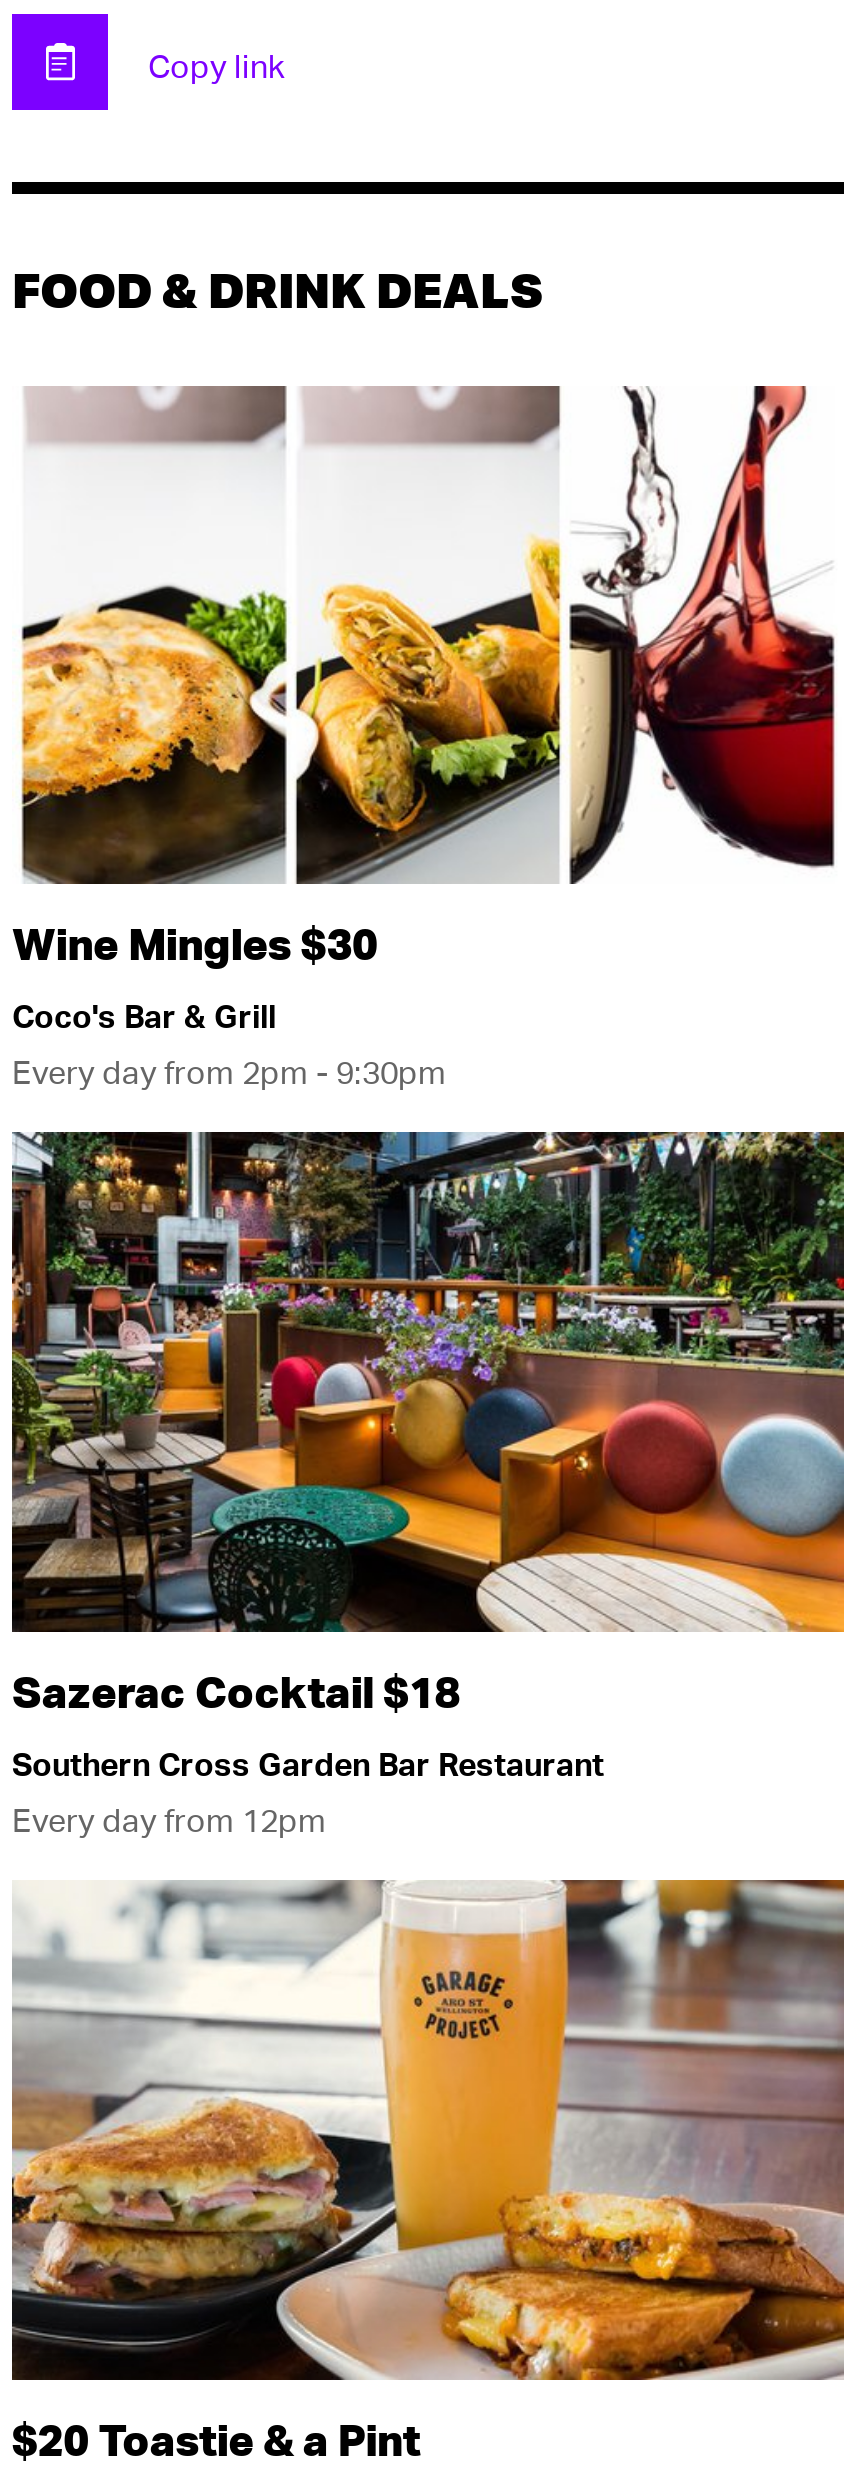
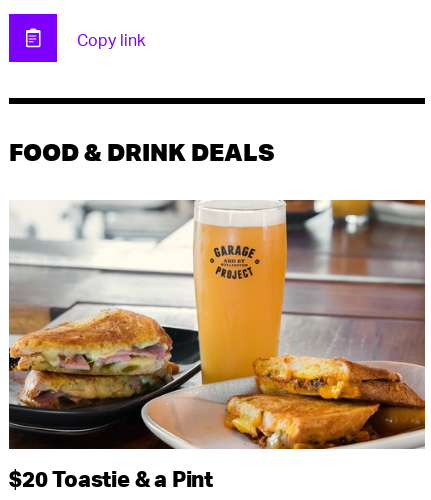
[12,384,836,1093] [image] | Wine Mingles $30 | Coco's Bar & Grill | Every day from 2pm - 9:30pm -> none
[10,1130,846,1840] [image] | Sazerac Cocktail $18 | Southern Cross Garden Bar Restaurant | Every day from 12pm -> none

